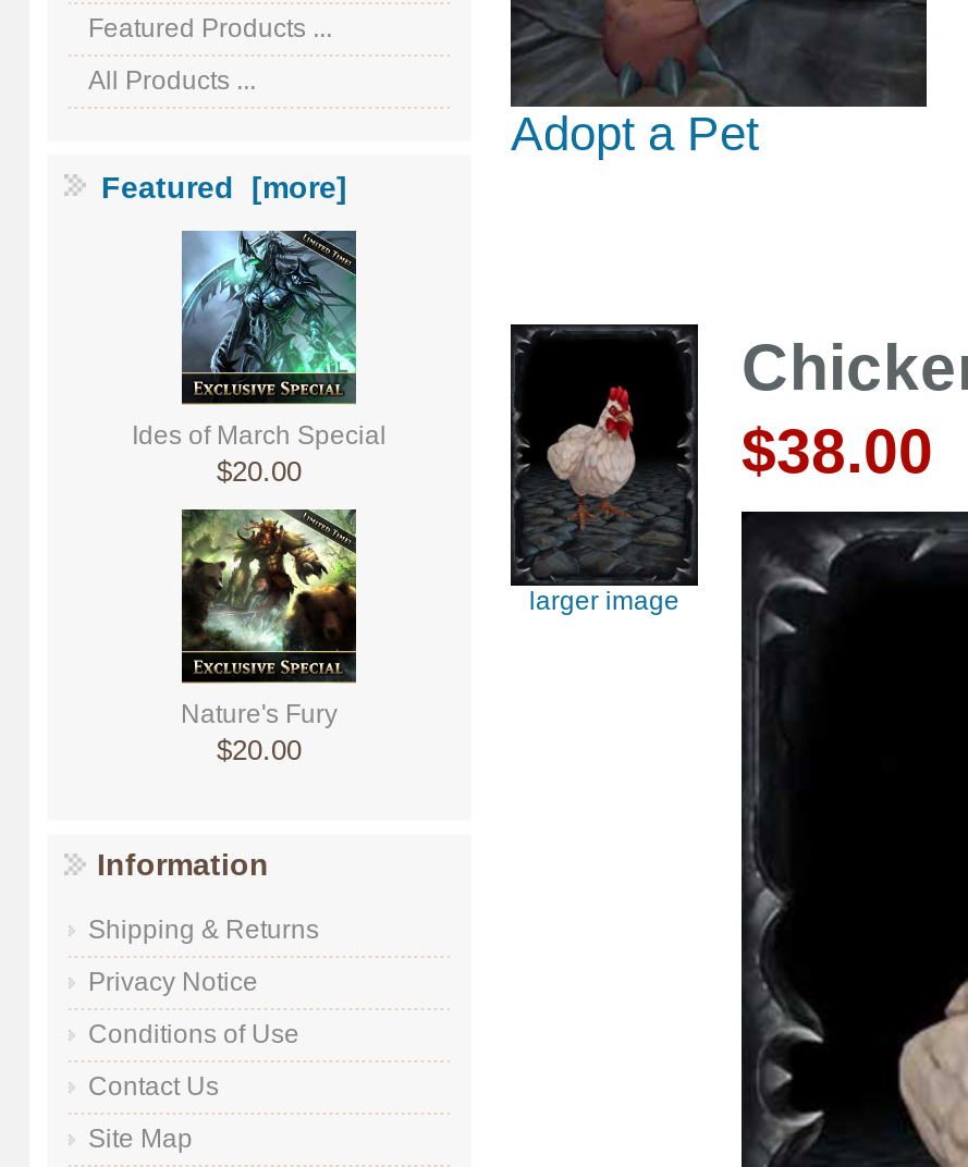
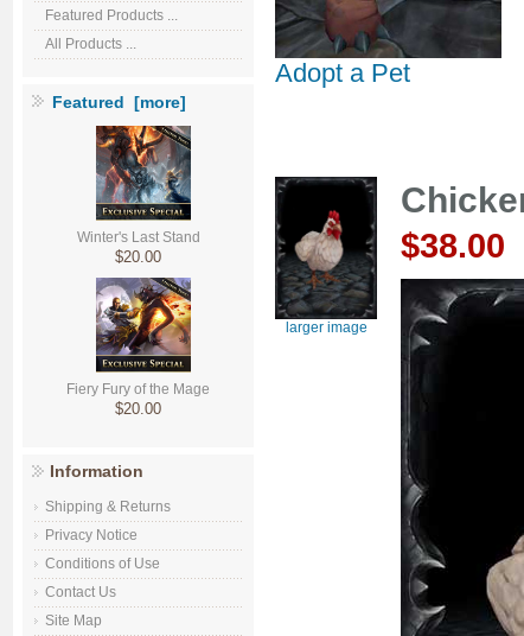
[132,229,387,451] [image] | Ides of March Special -> [76,125,200,246] [image] | Winter's Last Stand
[180,507,358,730] [image] | Nature's Fury -> [66,278,210,398] [image] | Fiery Fury of the Mage

